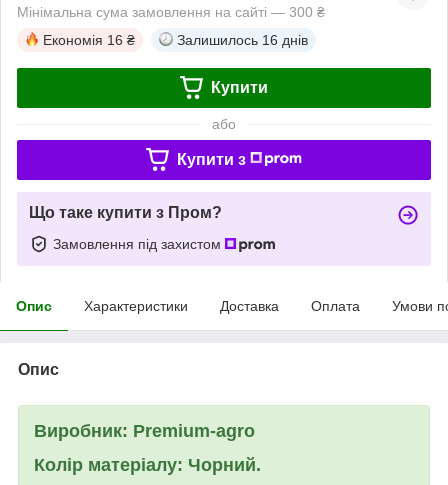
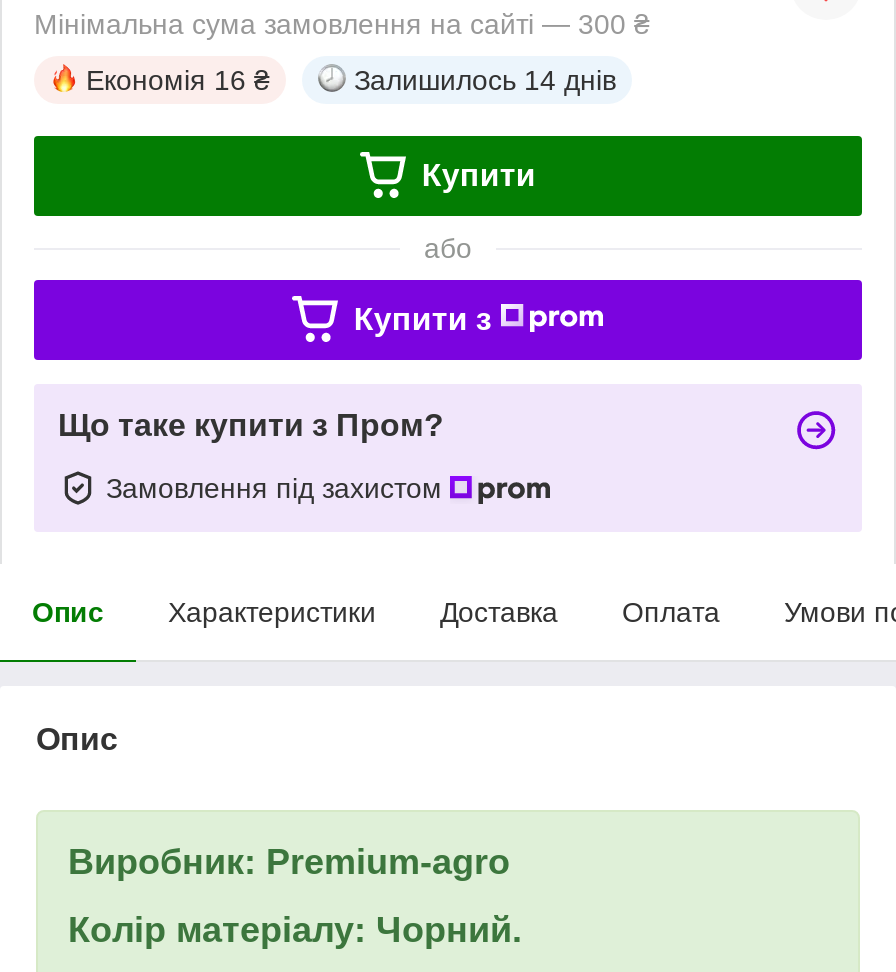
[177,32,308,48] Залишилось 16 днів -> [354,64,616,96] Залишилось 14 днів

